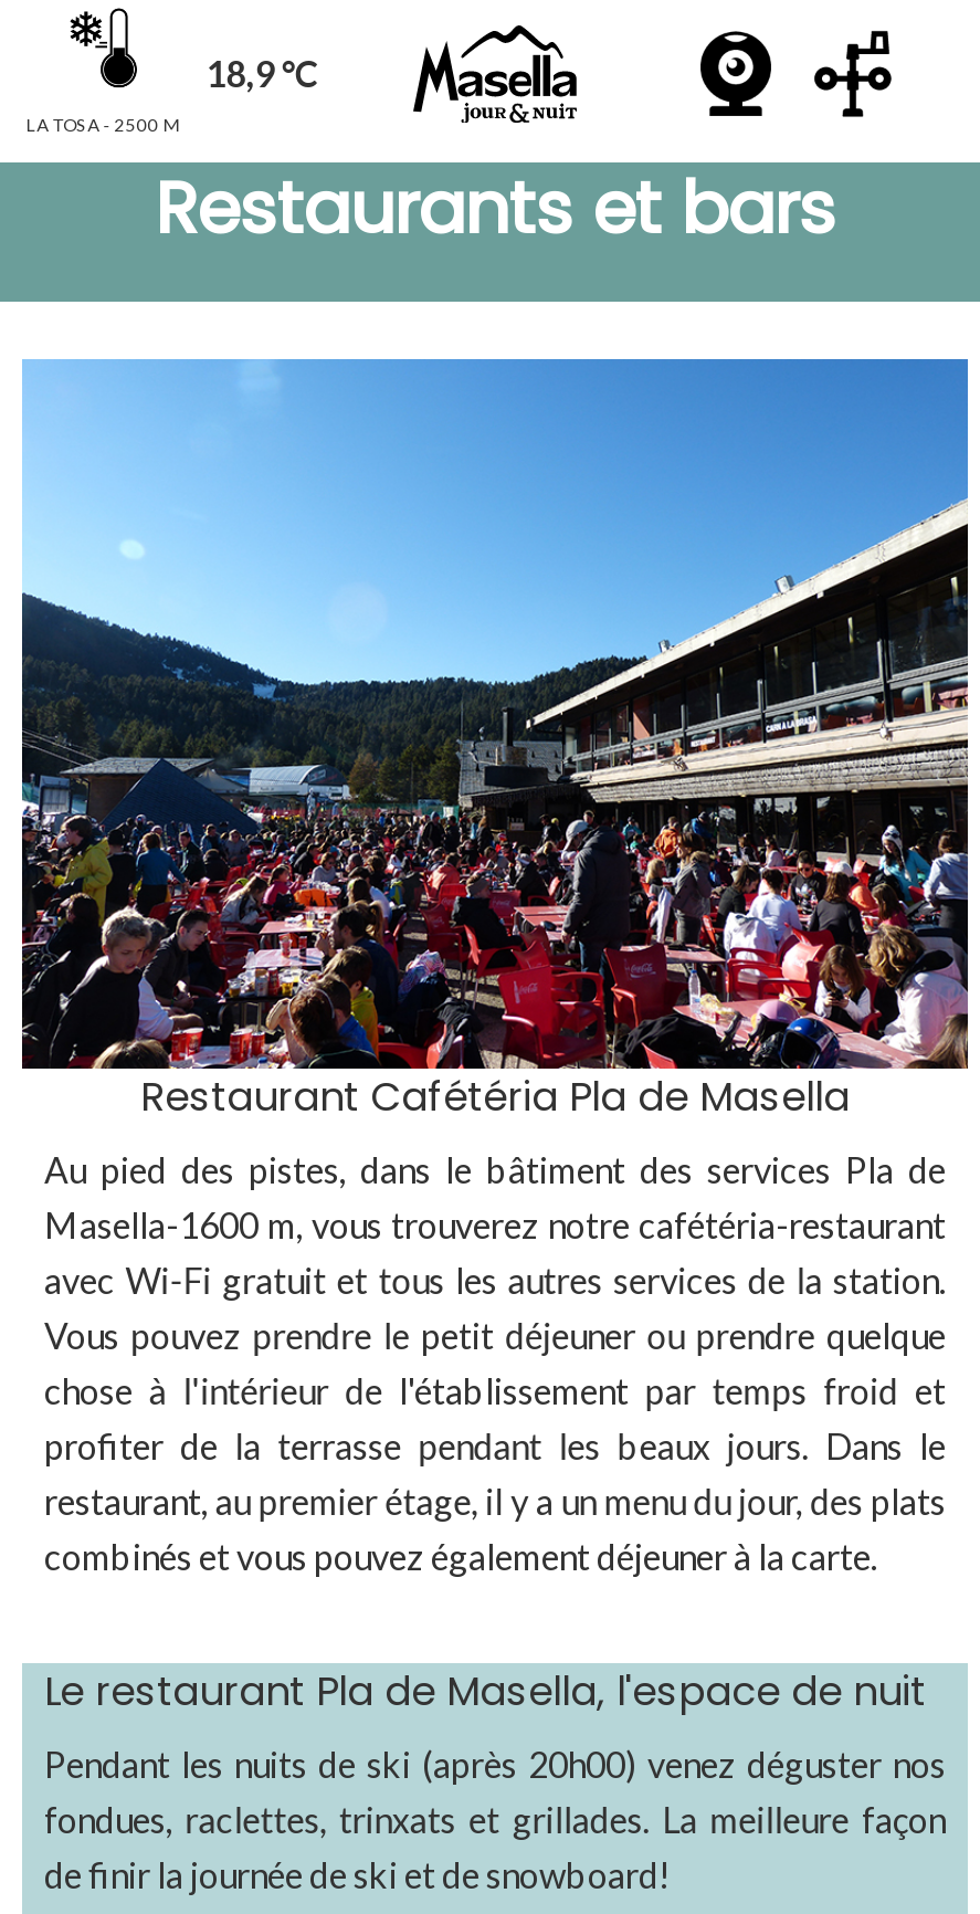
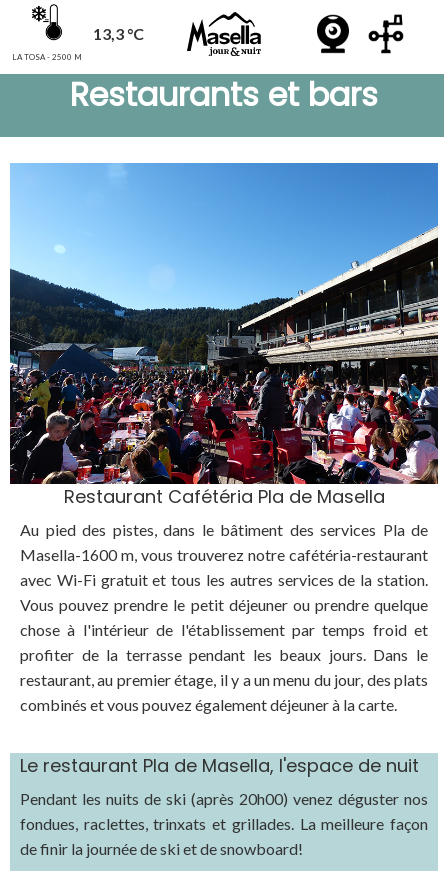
[206,52,319,94] 18,9 °C -> [93,24,144,43] 13,3 °C

